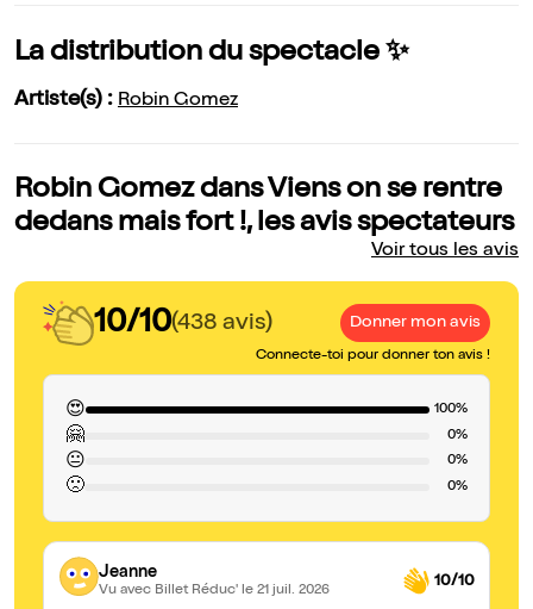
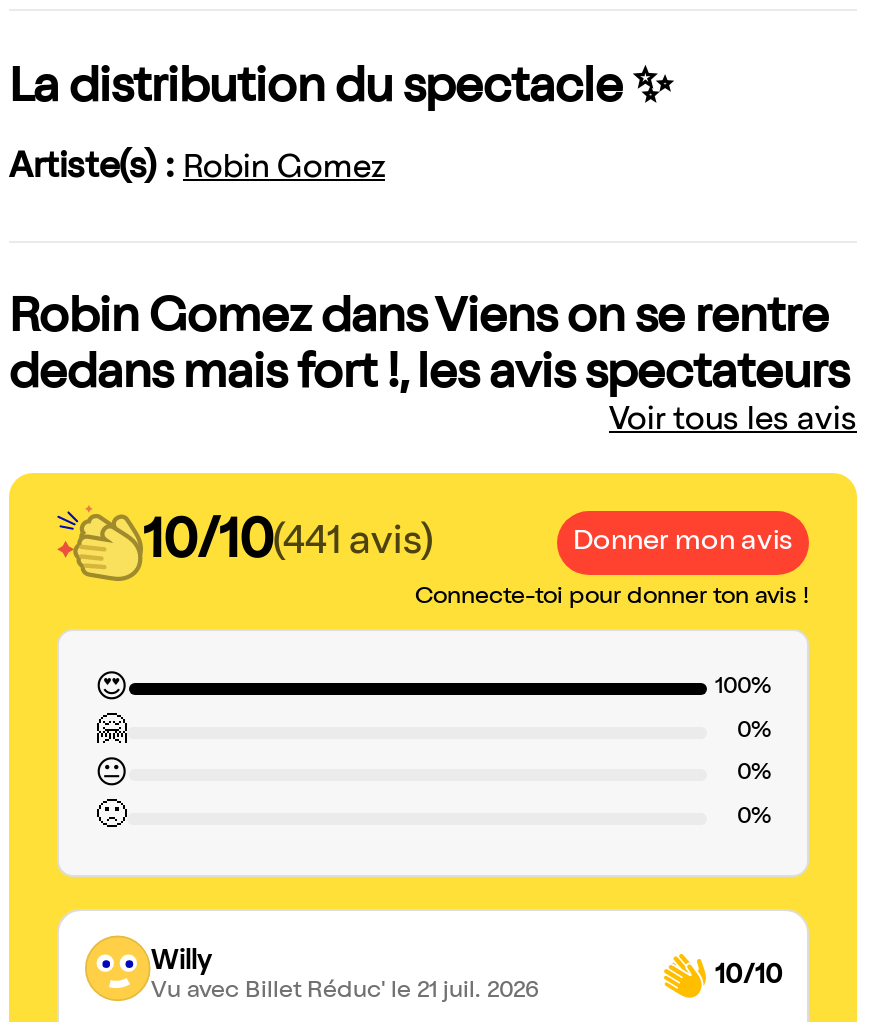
[94,307,272,341] 10/10(438 avis) -> [143,517,433,573] 10/10(441 avis)
[99,565,157,581] Jeanne -> [151,949,213,977] Willy

